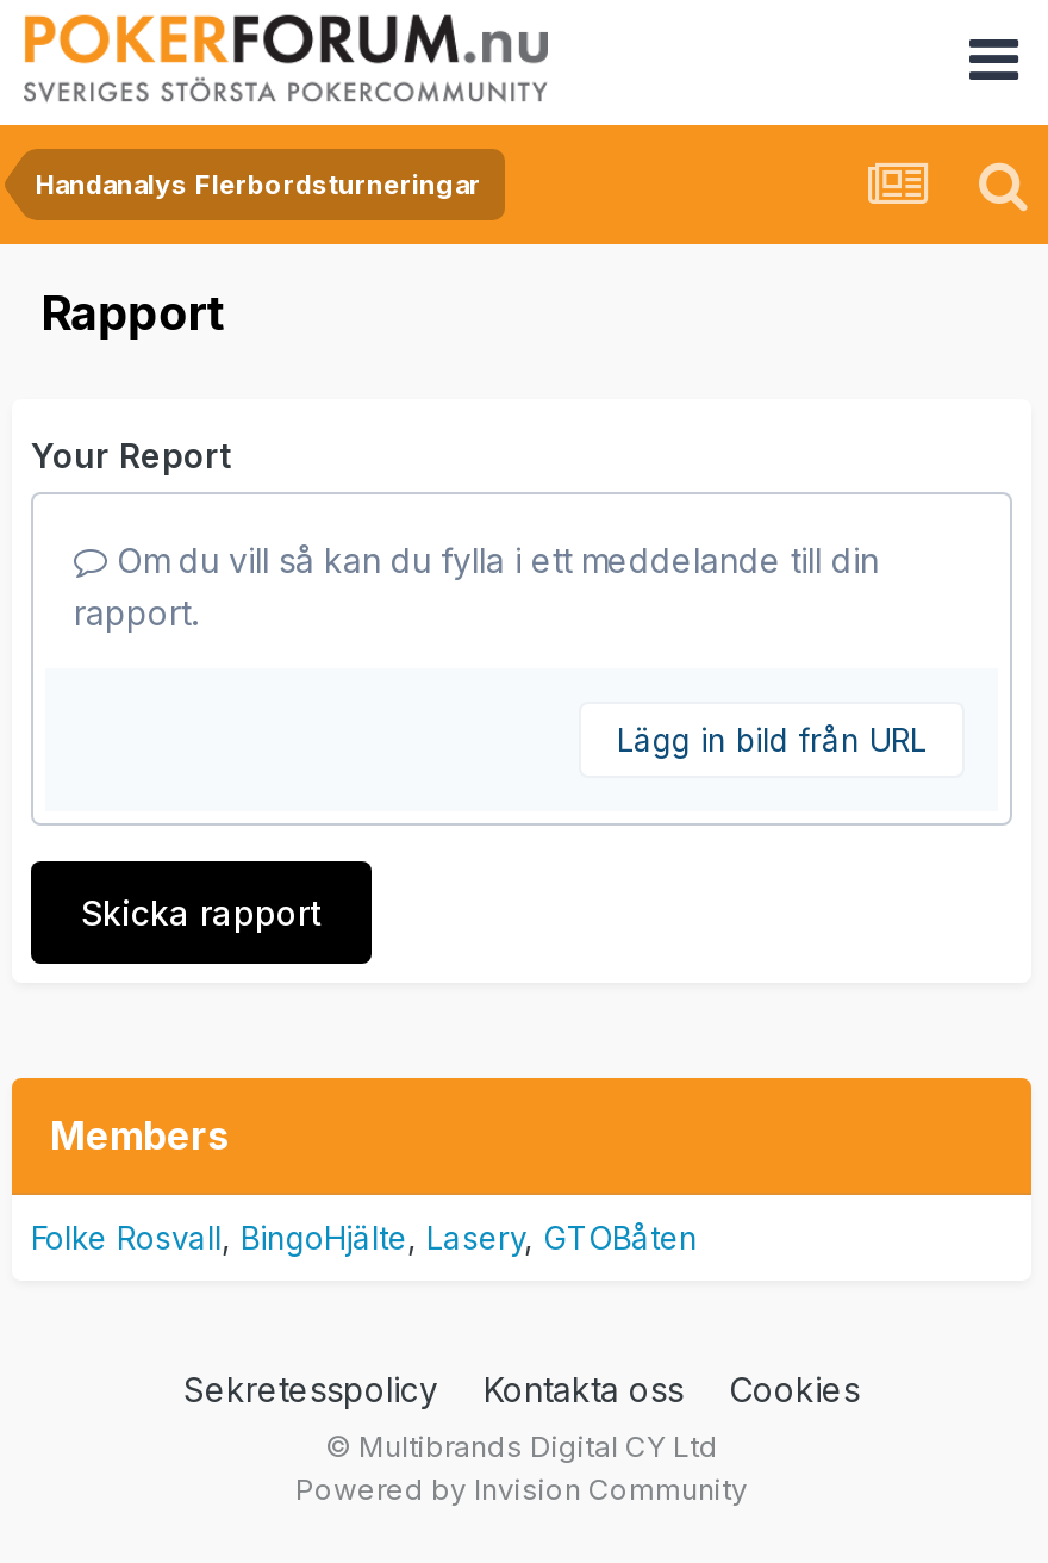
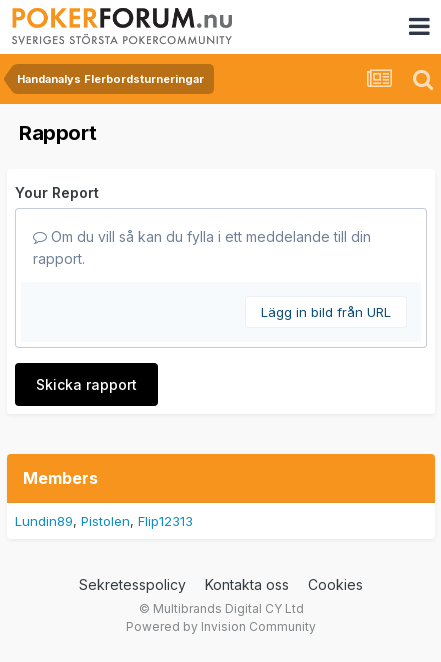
[31,1219,698,1257] Folke Rosvall BingoHjälte Lasery GTOBåten -> [15,513,193,529] Lundin89 Pistolen Flip12313

